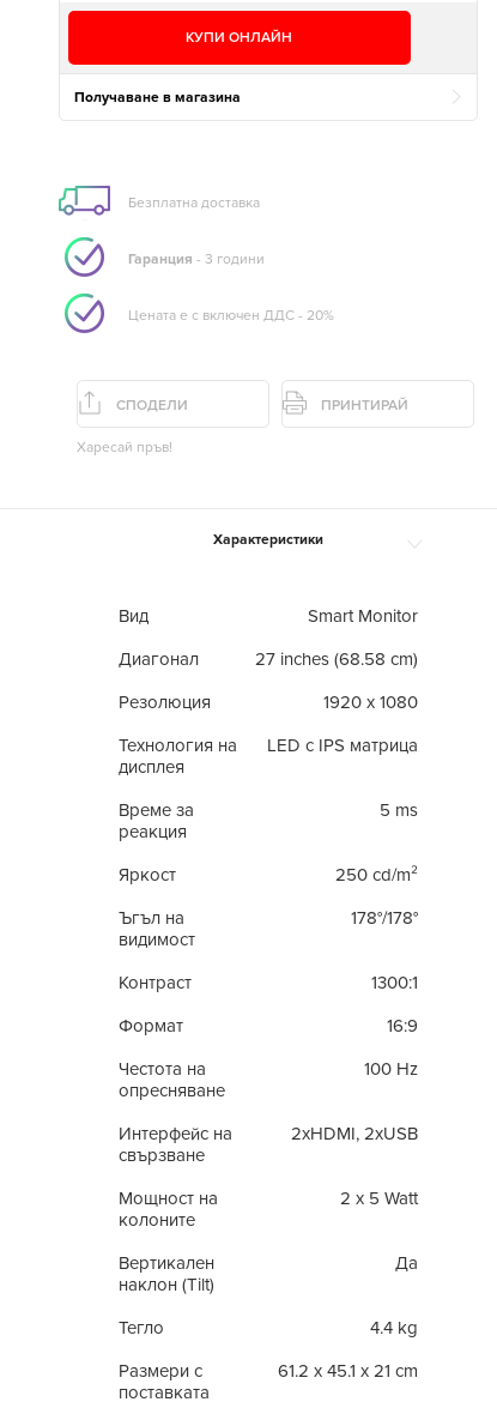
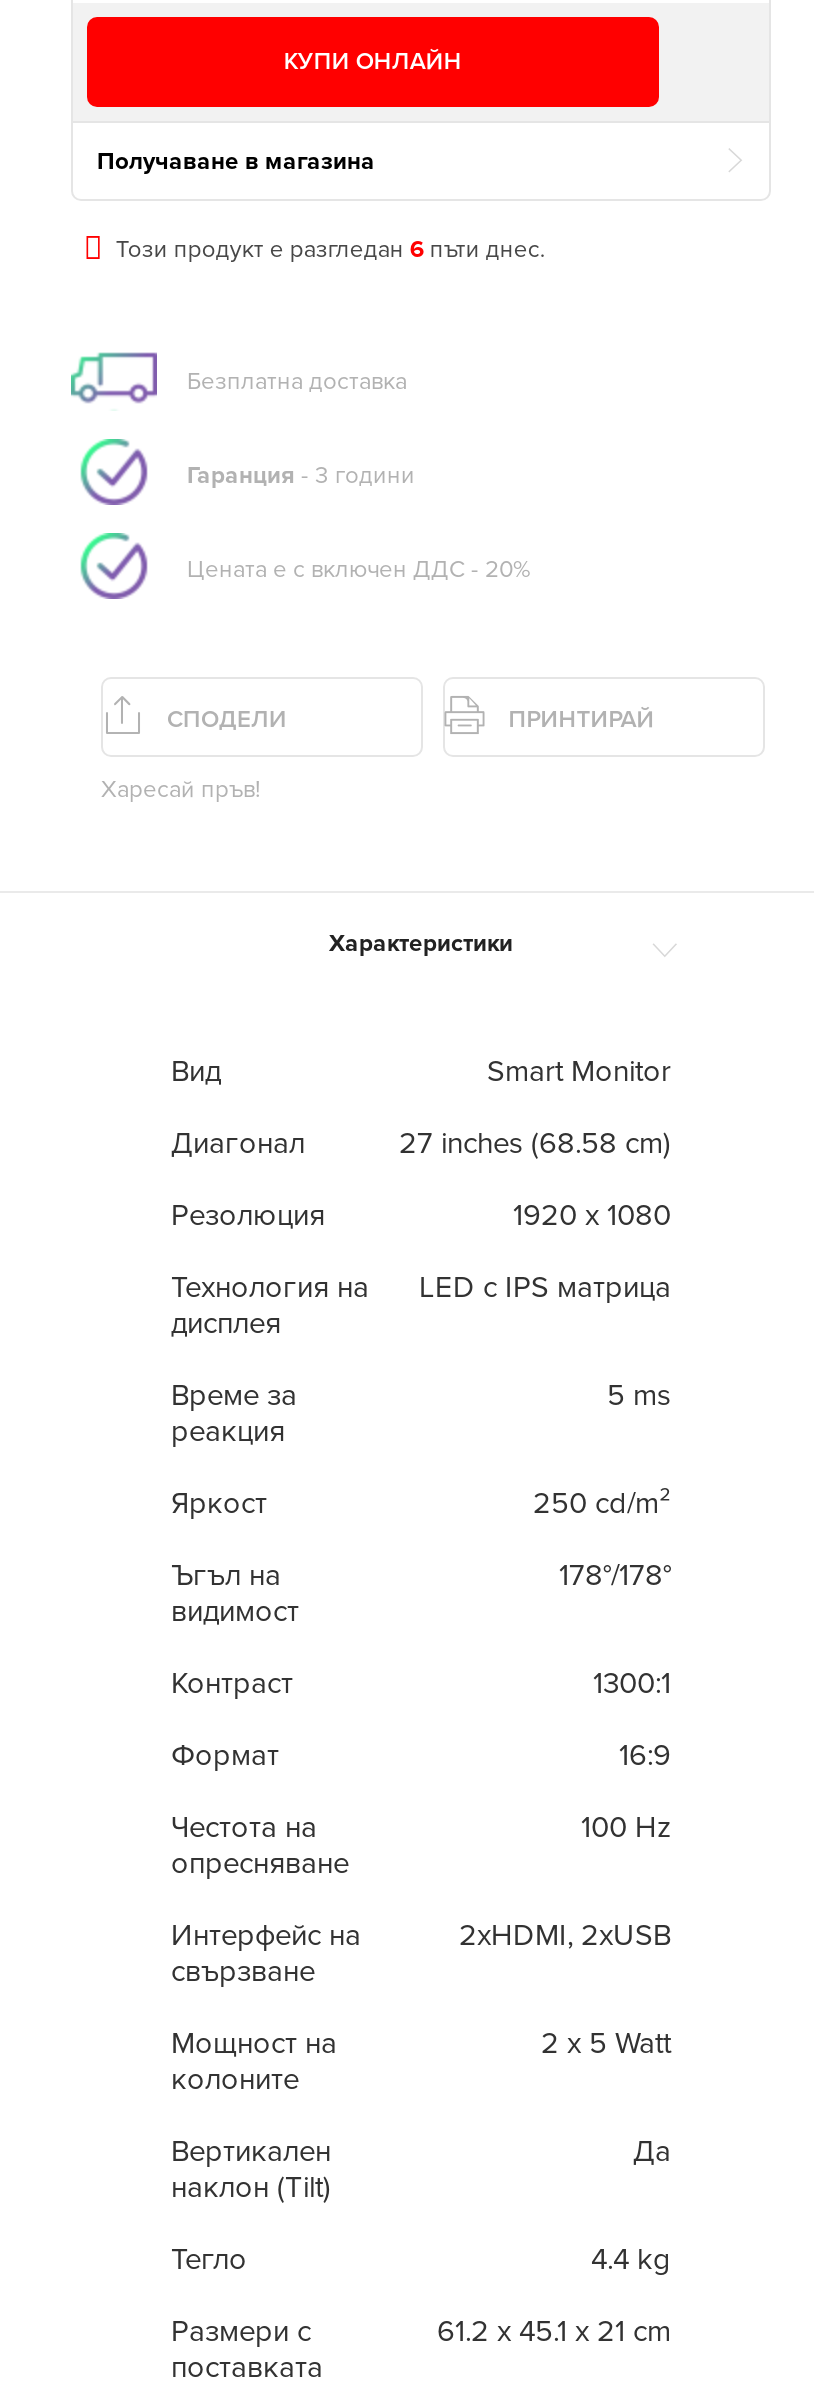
none -> [116,235,546,263] Този продукт е разгледан 6 пъти днес.

